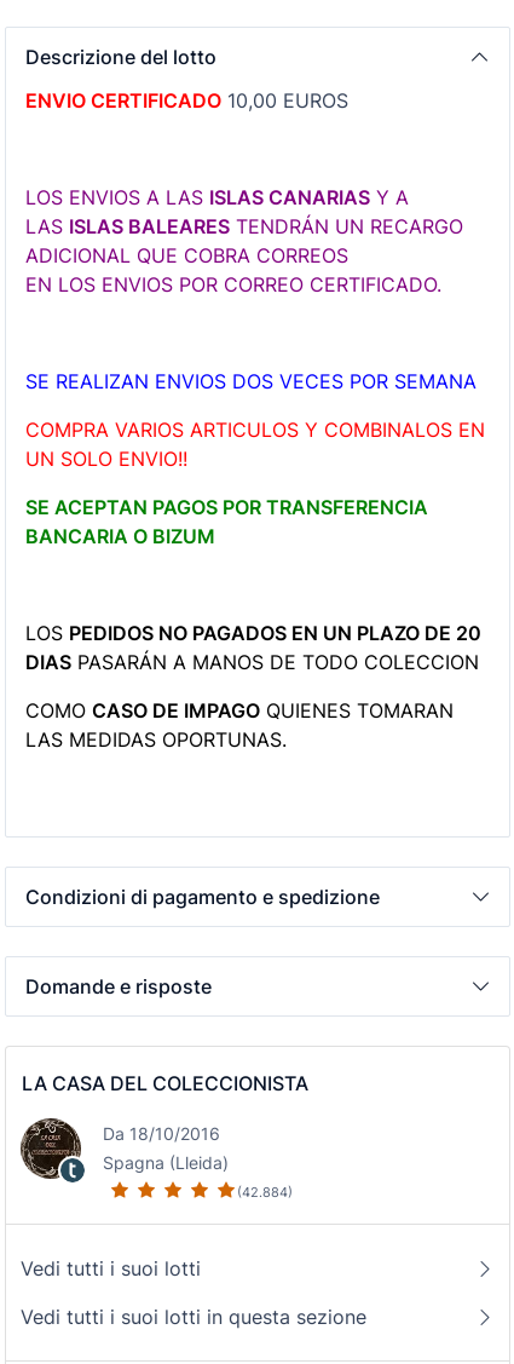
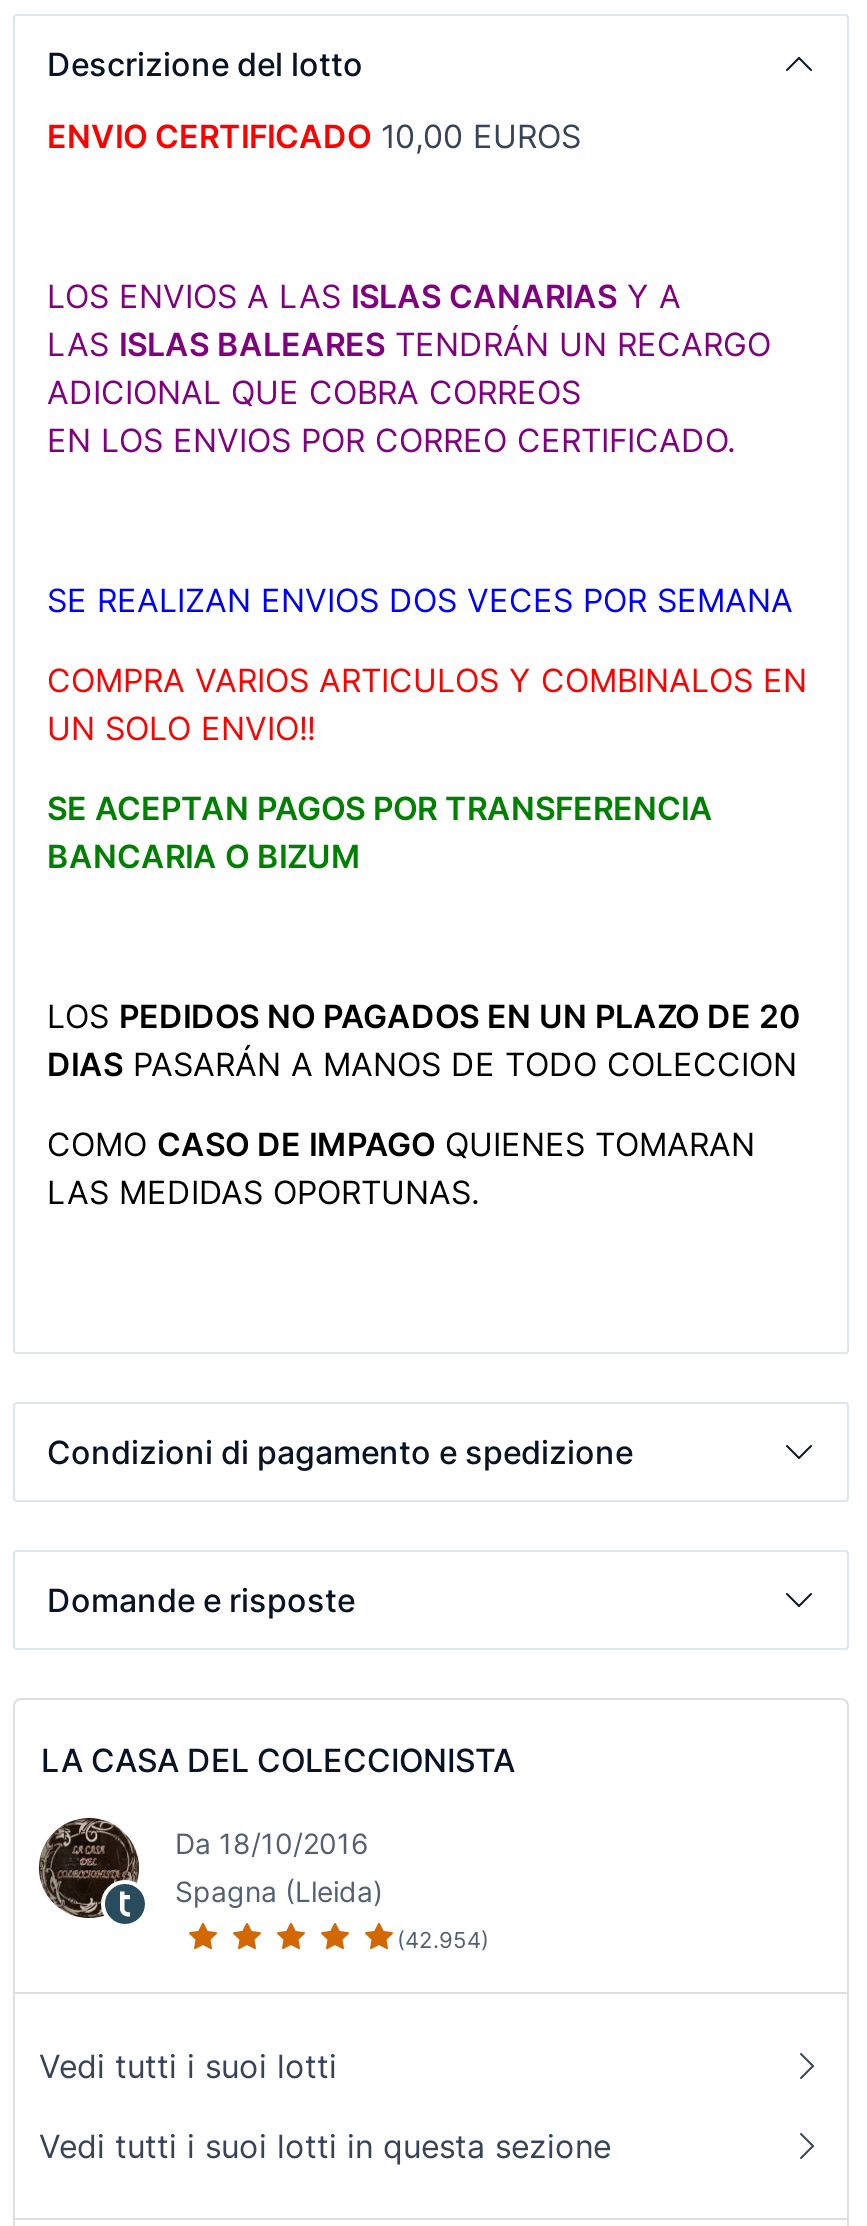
[237,1183,293,1200] (42.884) -> [397,1925,489,1953] (42.954)

